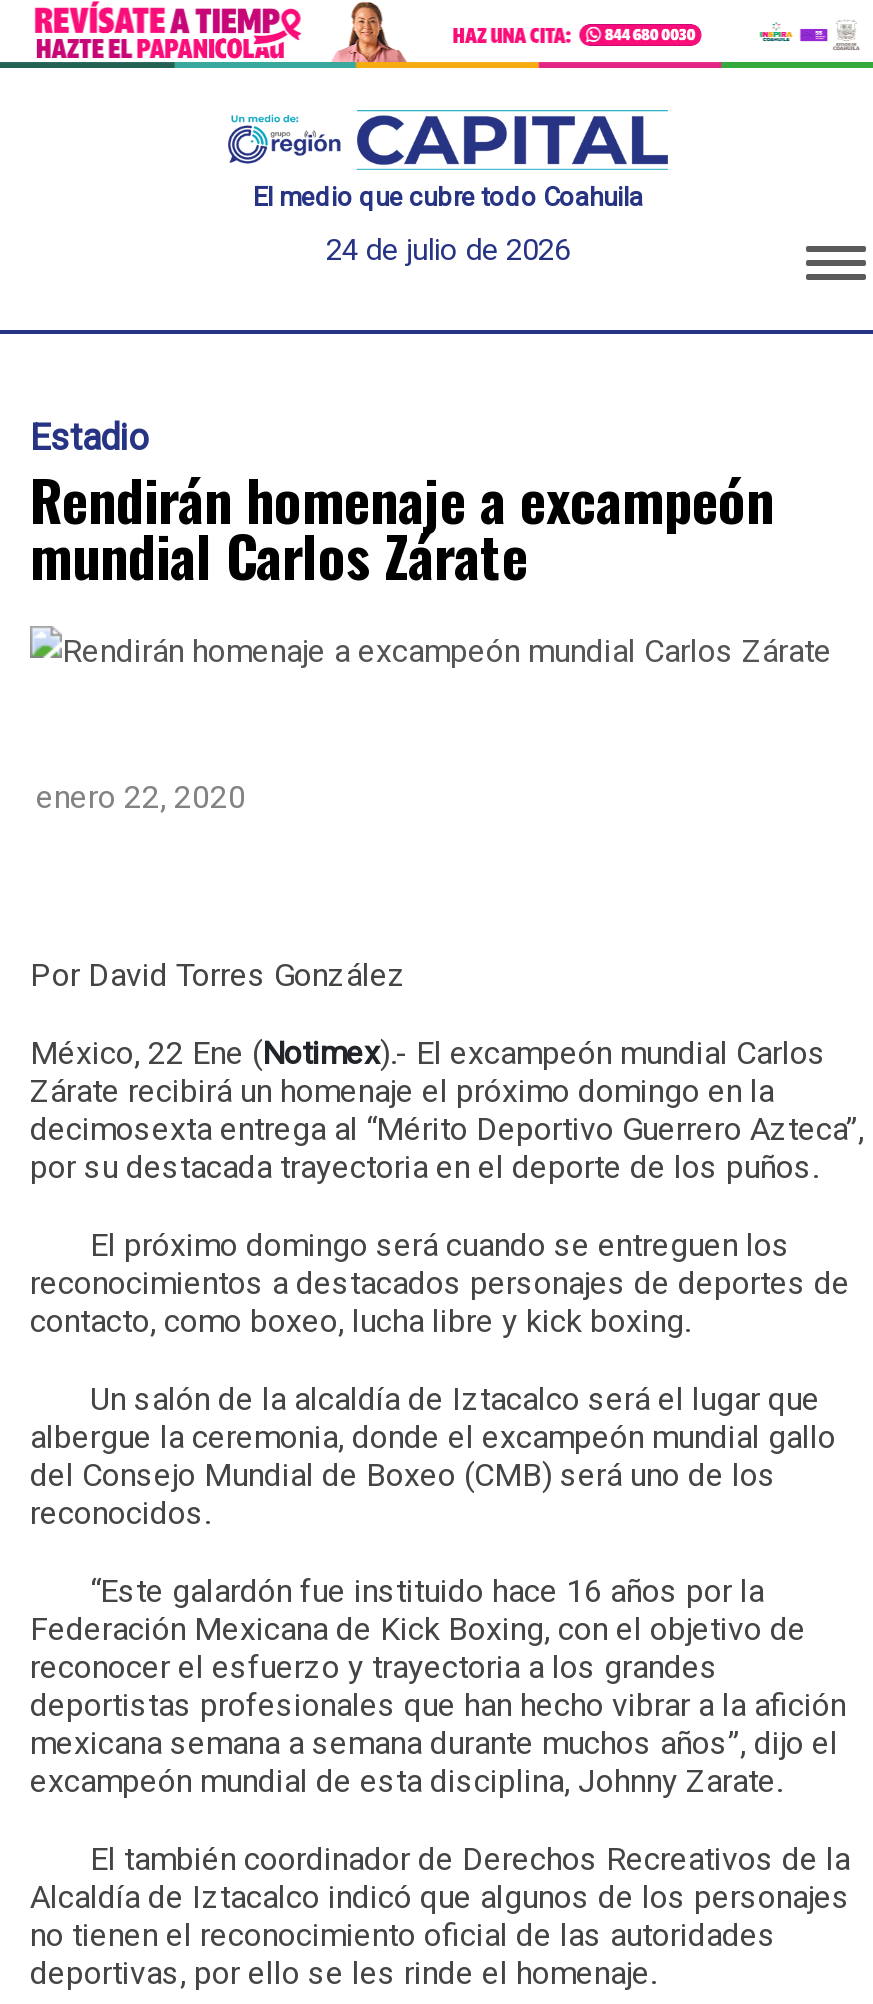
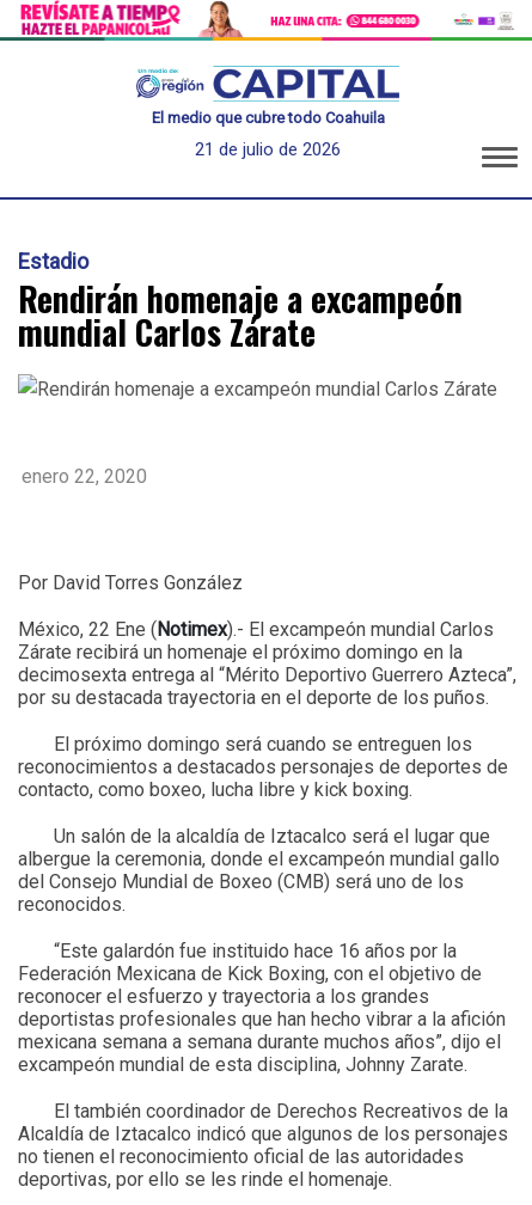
[326,232,570,268] 24 de julio de 2026 -> [195,139,341,160] 21 de julio de 2026

